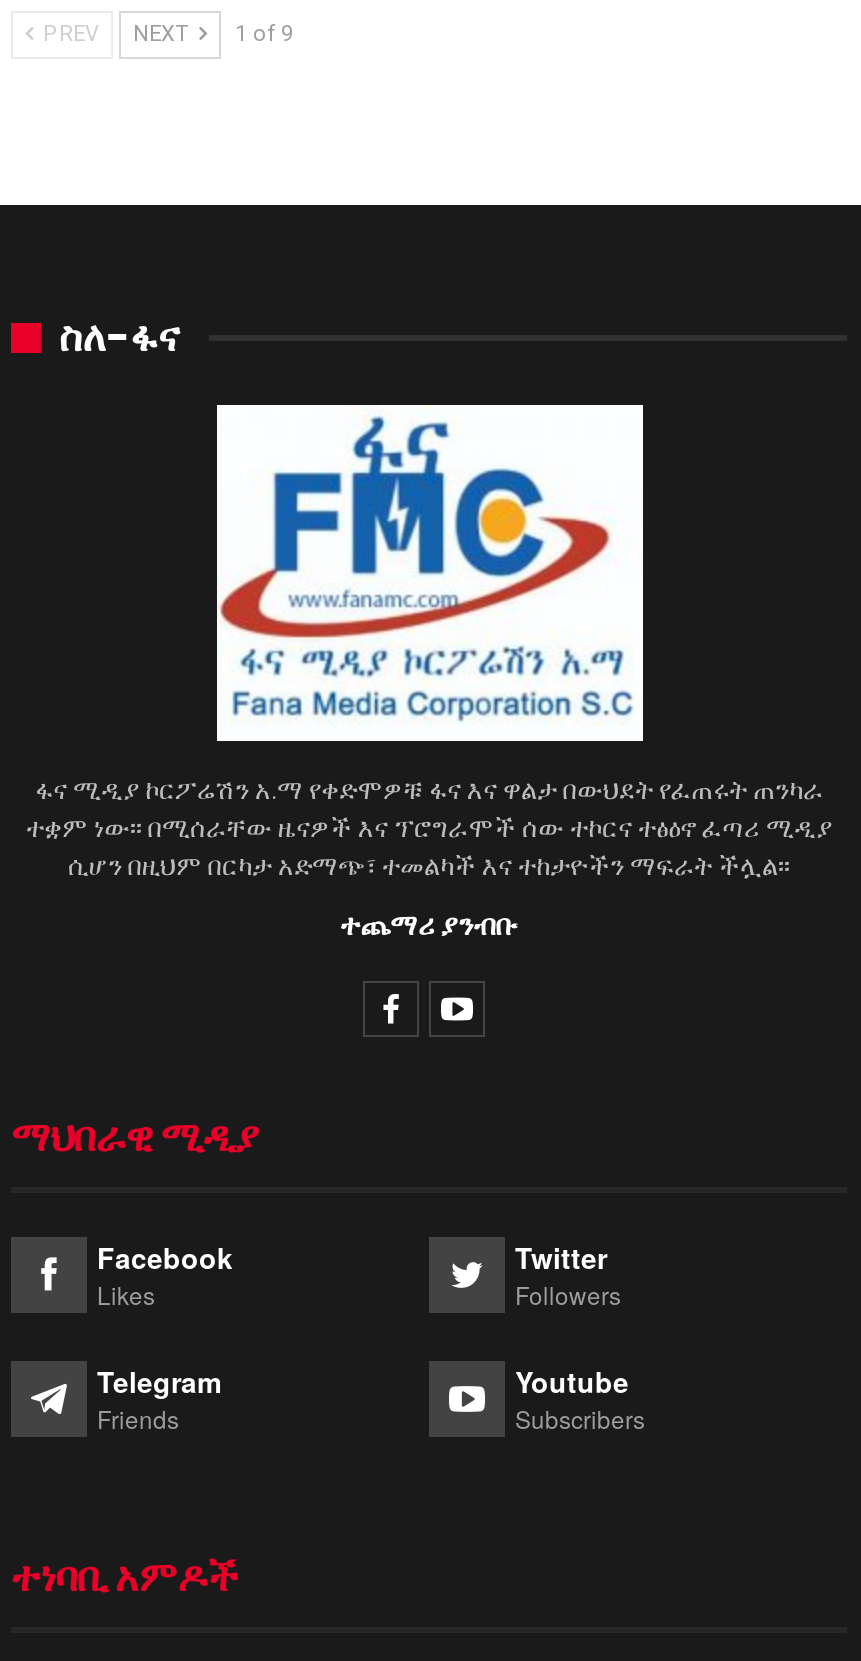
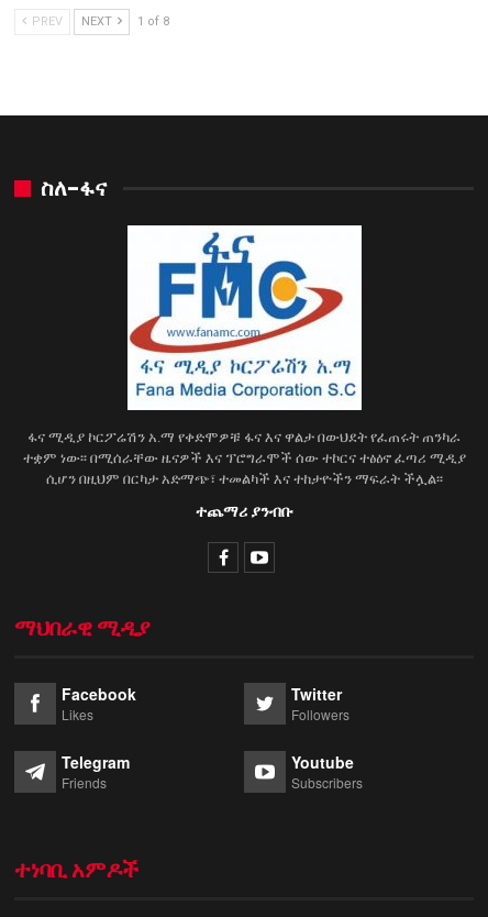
[37,21,293,47] PREV NEXT 1 of 9 -> [29,14,169,28] PREV NEXT 1 of 8

